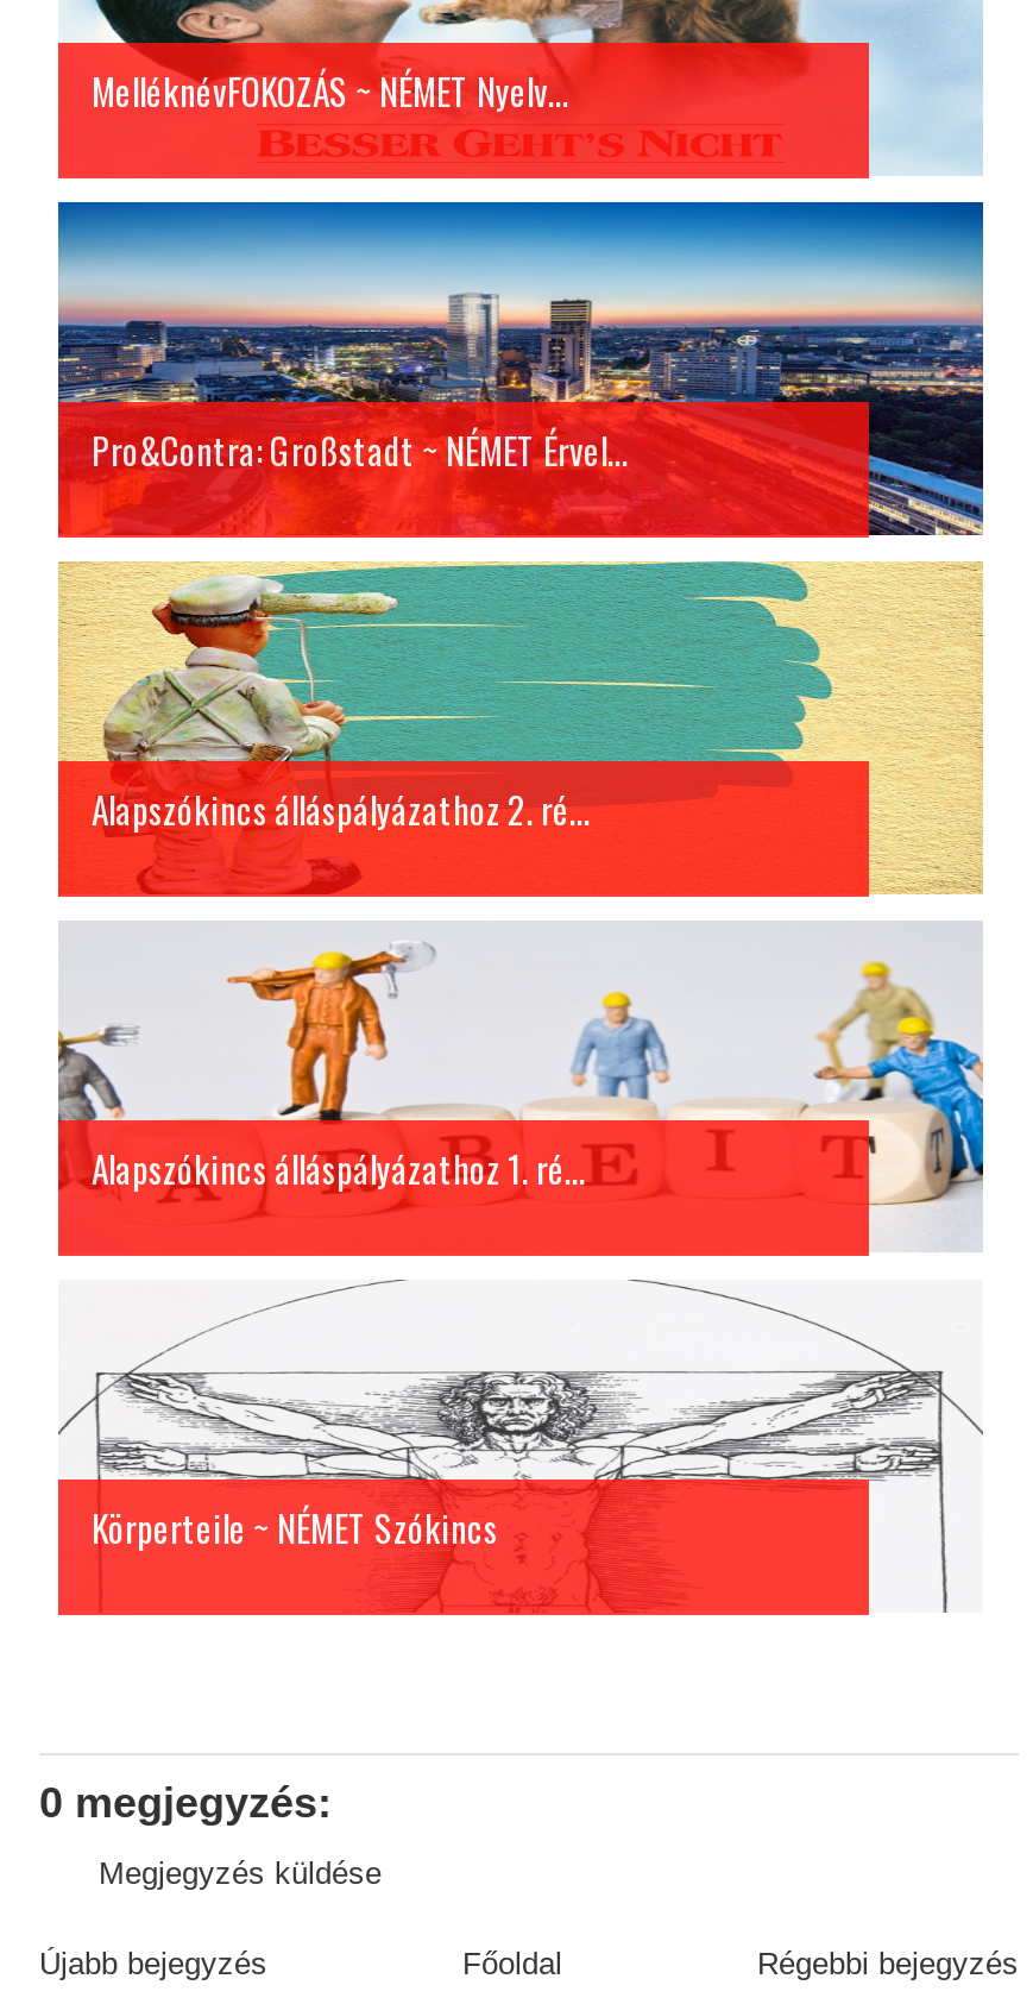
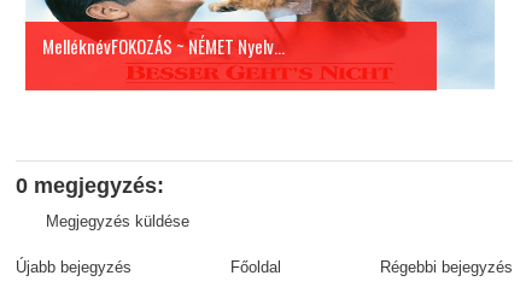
[56,200,985,540] [image] | Pro&Contra: Großstadt ~ NÉMET Érvel... -> none
[56,559,985,899] [image] | Alapszókincs álláspályázathoz 2. ré... -> none
[56,923,985,1258] [image] | Alapszókincs álláspályázathoz 1. ré... -> none
[58,1280,983,1613] [image] | Körperteile ~ NÉMET Szókincs -> none

